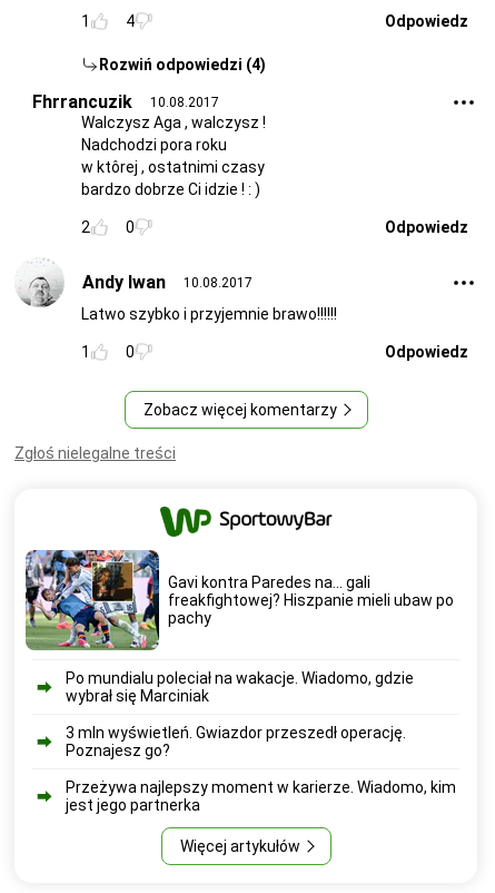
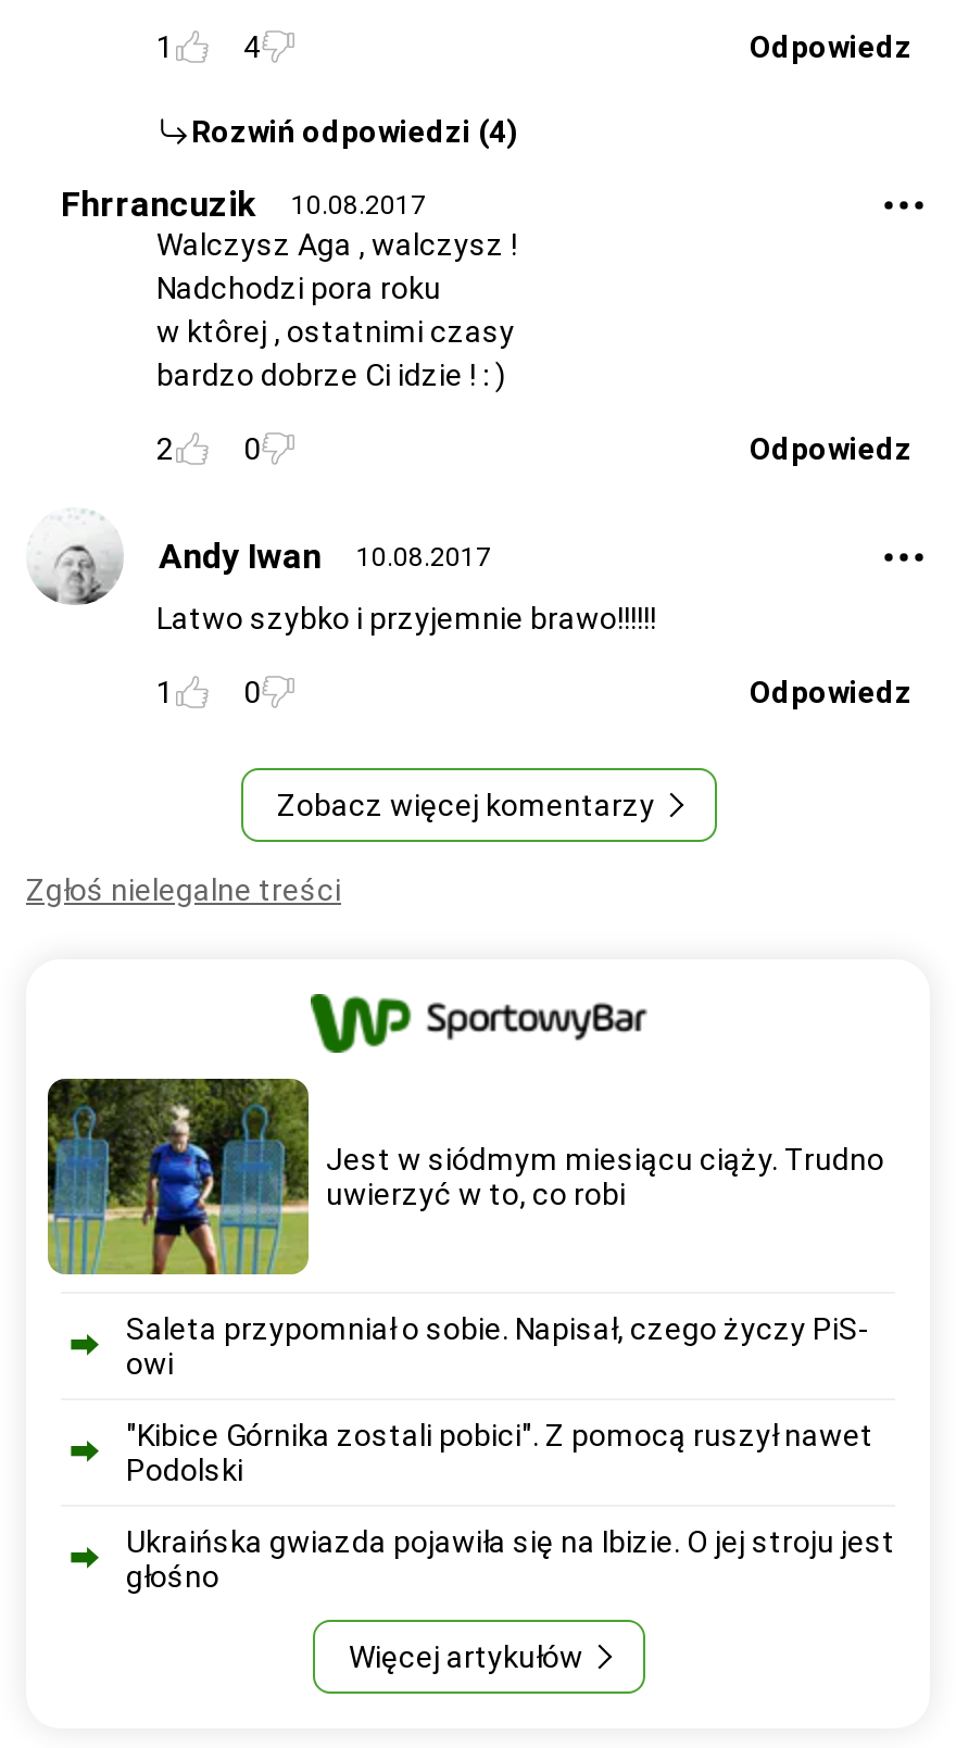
[24,549,454,651] [image] | Gavi kontra Paredes na... gali | freakfightowej? Hiszpanie mieli ubaw po | pachy -> [46,1077,884,1277] [image] | Jest w siódmym miesiącu ciąży. Trudno | uwierzyć w to, co robi
[66,669,414,705] Po mundialu poleciał na wakacje. Wiadomo, gdzie | wybrał się Marciniak -> [126,1311,869,1381] Saleta przypomniał o sobie. Napisał, czego życzy PiS- | owi
[66,724,406,759] 3 mln wyświetleń. Gwiazdor przeszedł operację. | Poznajesz go? -> [126,1418,873,1487] "Kibice Górnika zostali pobici". Z pomocą ruszył nawet | Podolski
[66,778,456,814] Przeżywa najlepszy moment w karierze. Wiadomo, kim | jest jego partnerka -> [126,1524,895,1594] Ukraińska gwiazda pojawiła się na Ibizie. O jej stroju jest | głośno

